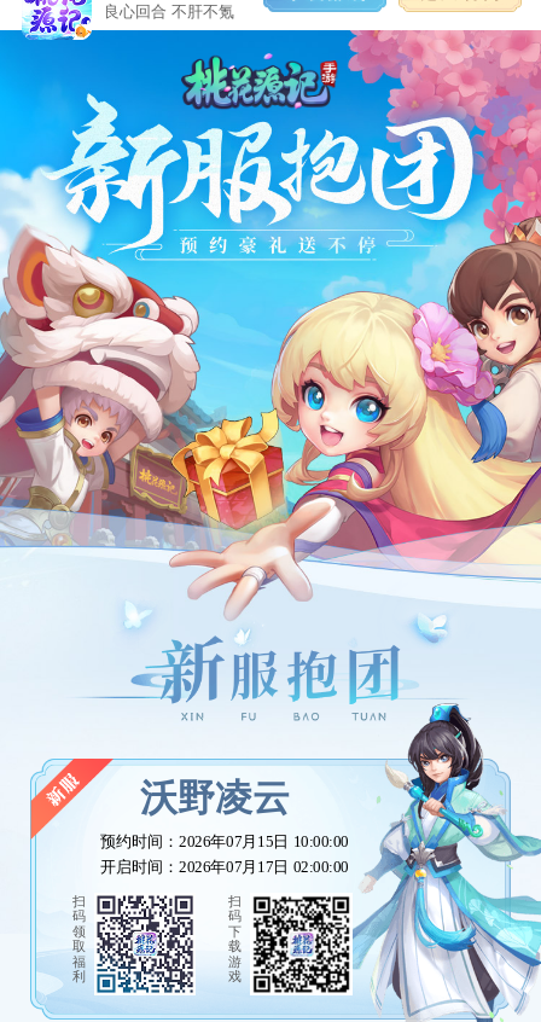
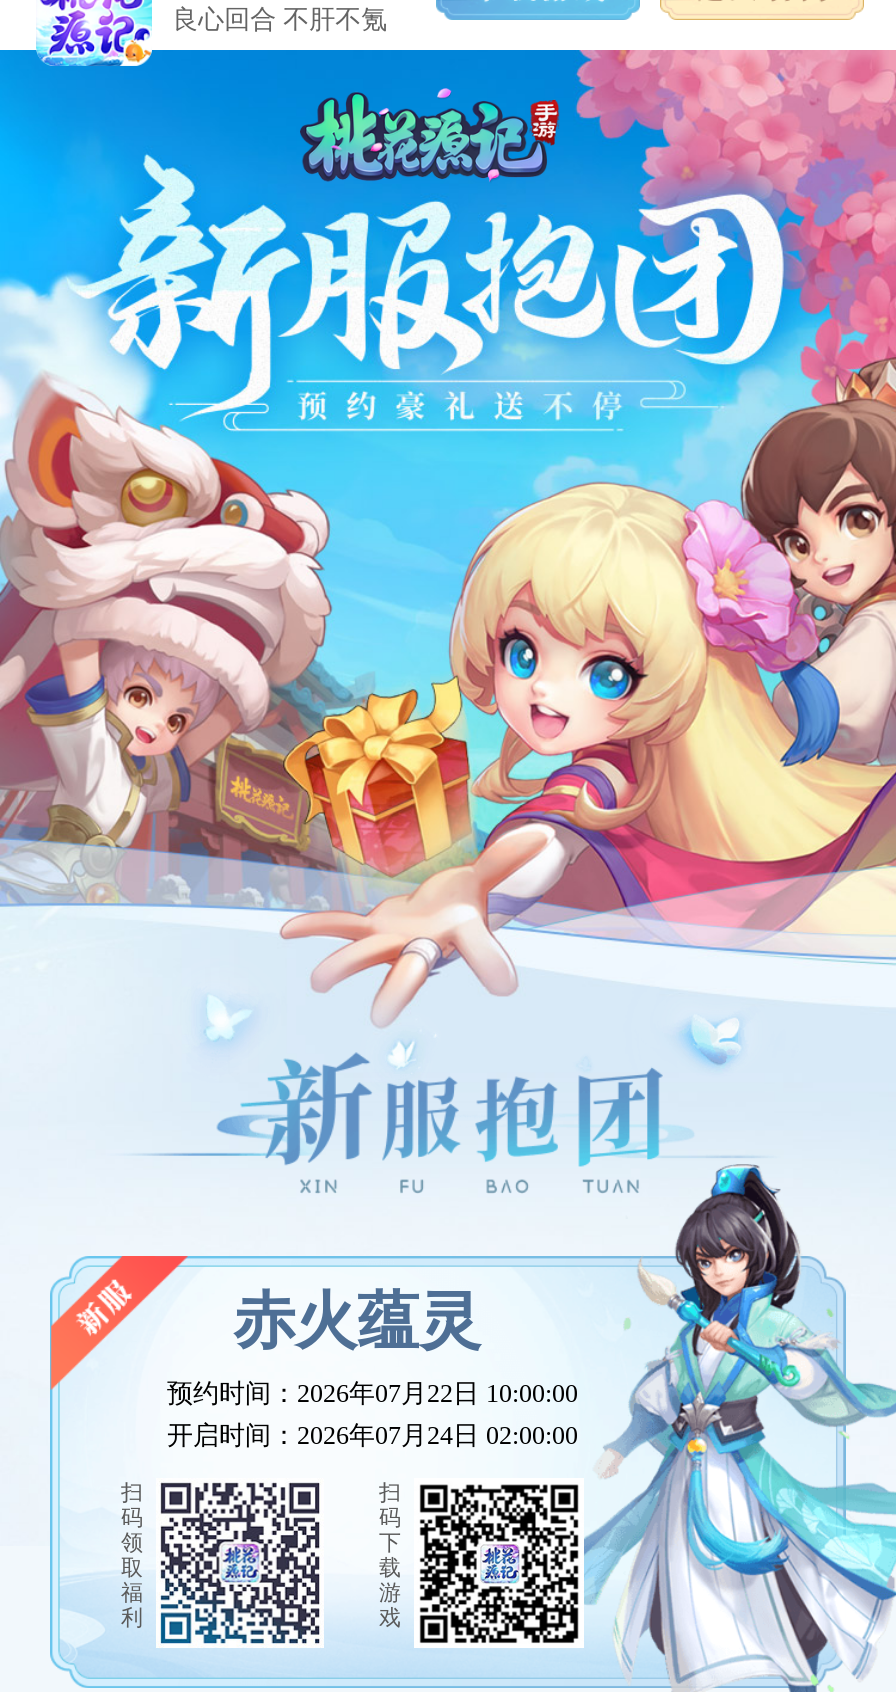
[101,777,349,876] 沃野凌云 | 预约时间：2026年07月15日 10:00:00 | 开启时间：2026年07月17日 02:00:00 -> [167,1286,578,1450] 赤火蕴灵 | 预约时间：2026年07月22日 10:00:00 | 开启时间：2026年07月24日 02:00:00

